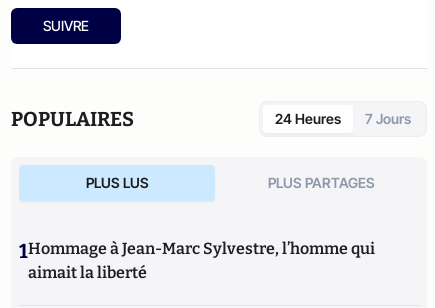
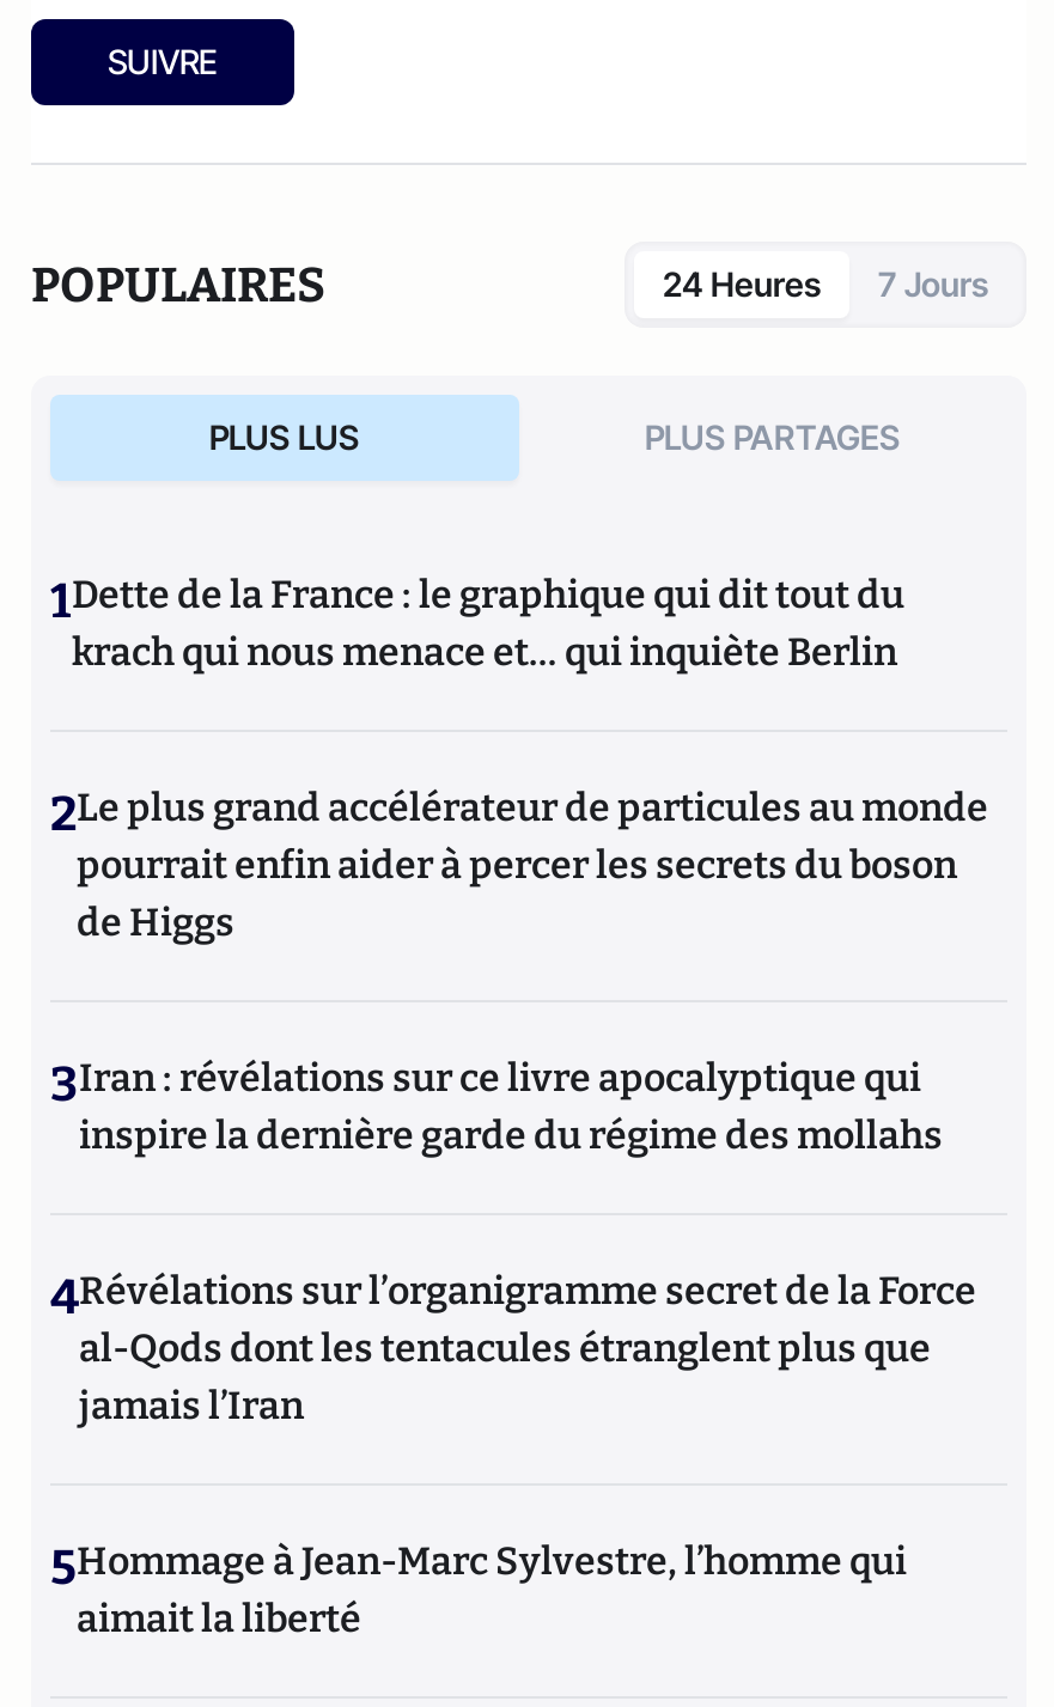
[19,239,375,263] 1Hommage à Jean-Marc Sylvestre, l’homme qui -> [50,573,988,1597] 1Dette de la France : le graphique qui dit tout du | krach qui nous menace et… qui inquiète Berlin | 2Le plus grand accélérateur de particules au monde | pourrait enfin aider à percer les secrets du boson | de Higgs | 3Iran : révélations sur ce livre apocalyptique qui | inspire la dernière garde du régime des mollahs | 4Révélations sur l’organigramme secret de la Force | al-Qods dont les tentacules étranglent plus que | jamais l’Iran | 5Hommage à Jean-Marc Sylvestre, l’homme qui

